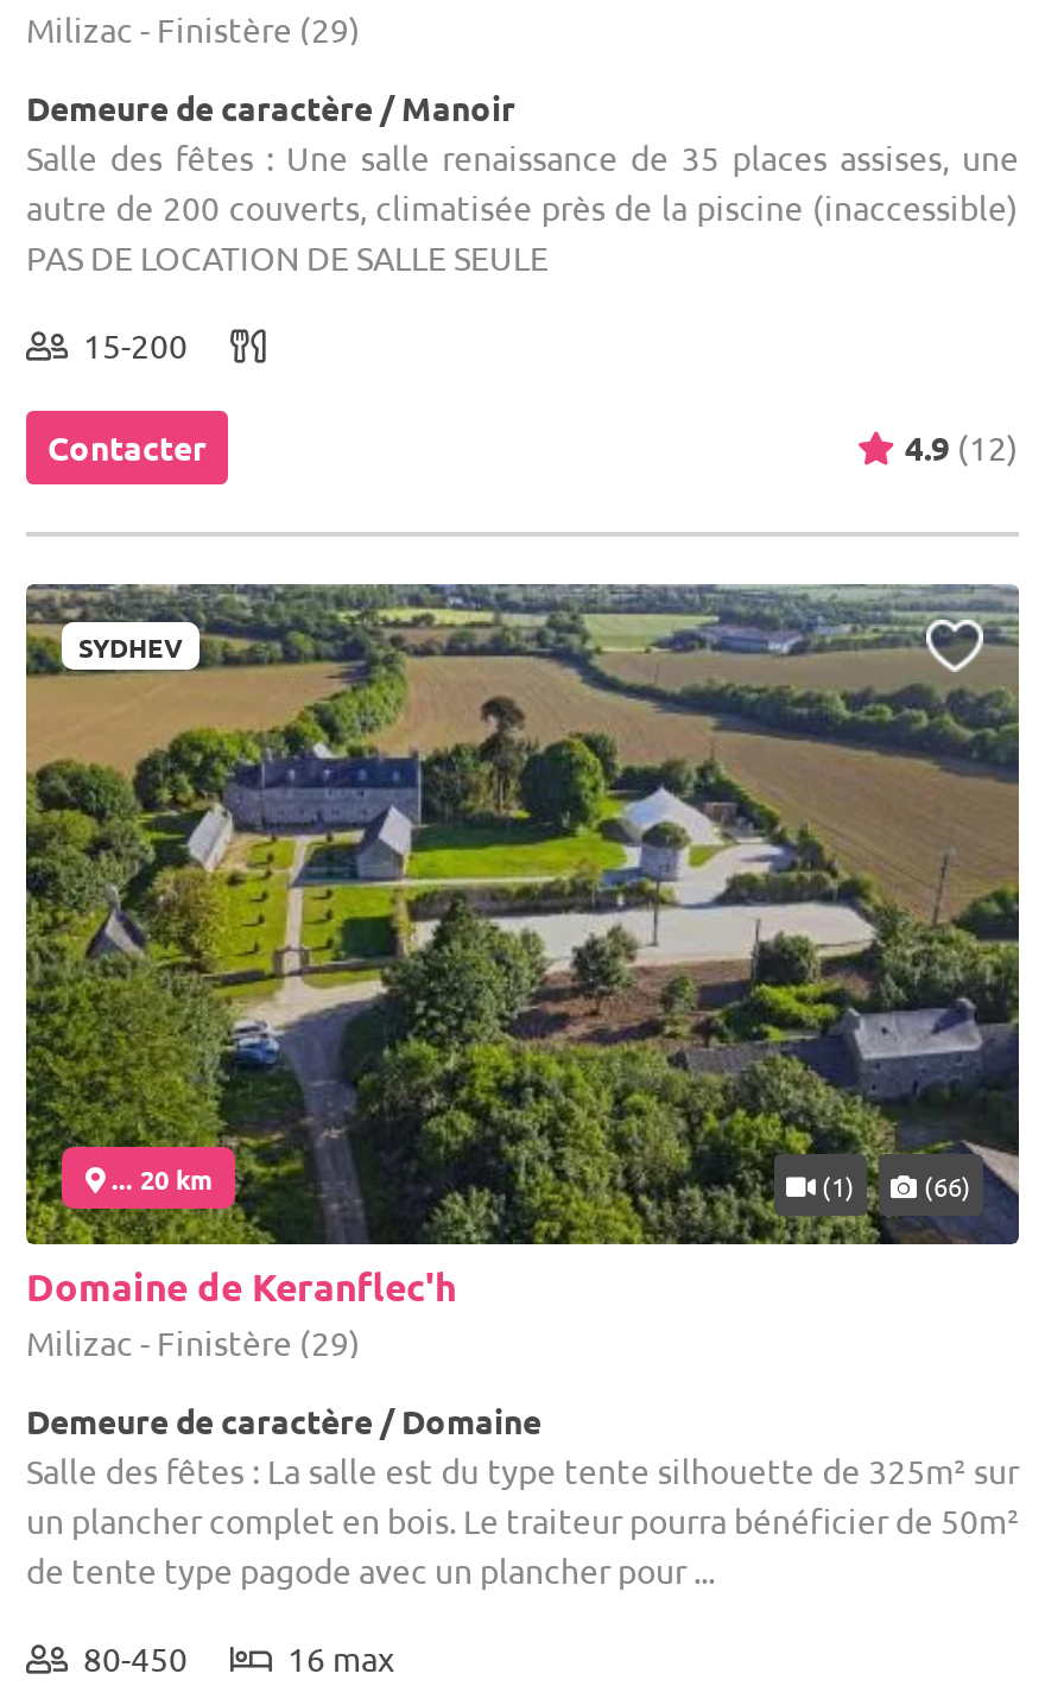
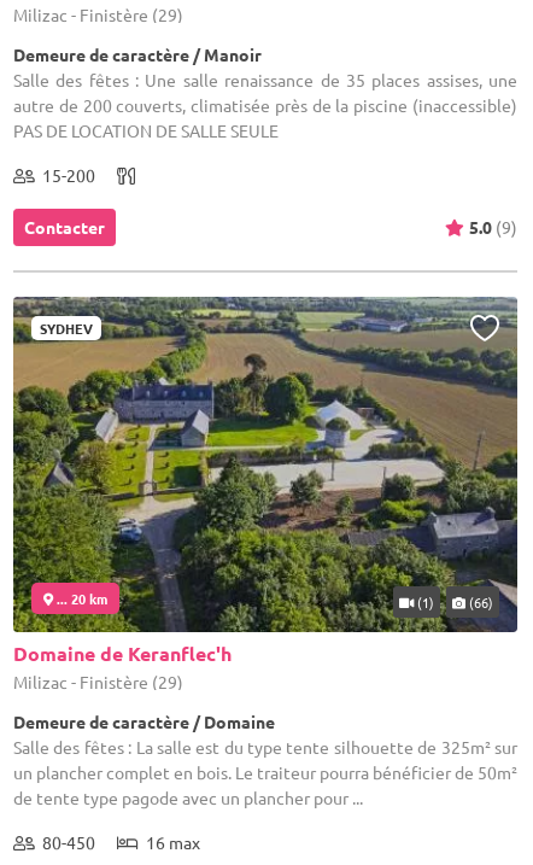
[905,425,1019,468] 4.9 (12) -> [469,216,517,238] 5.0 (9)

